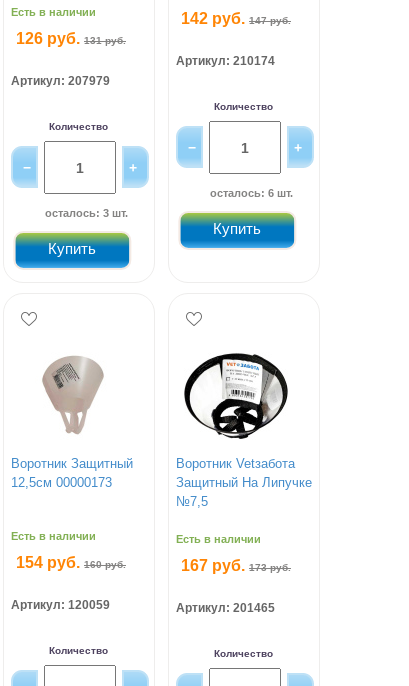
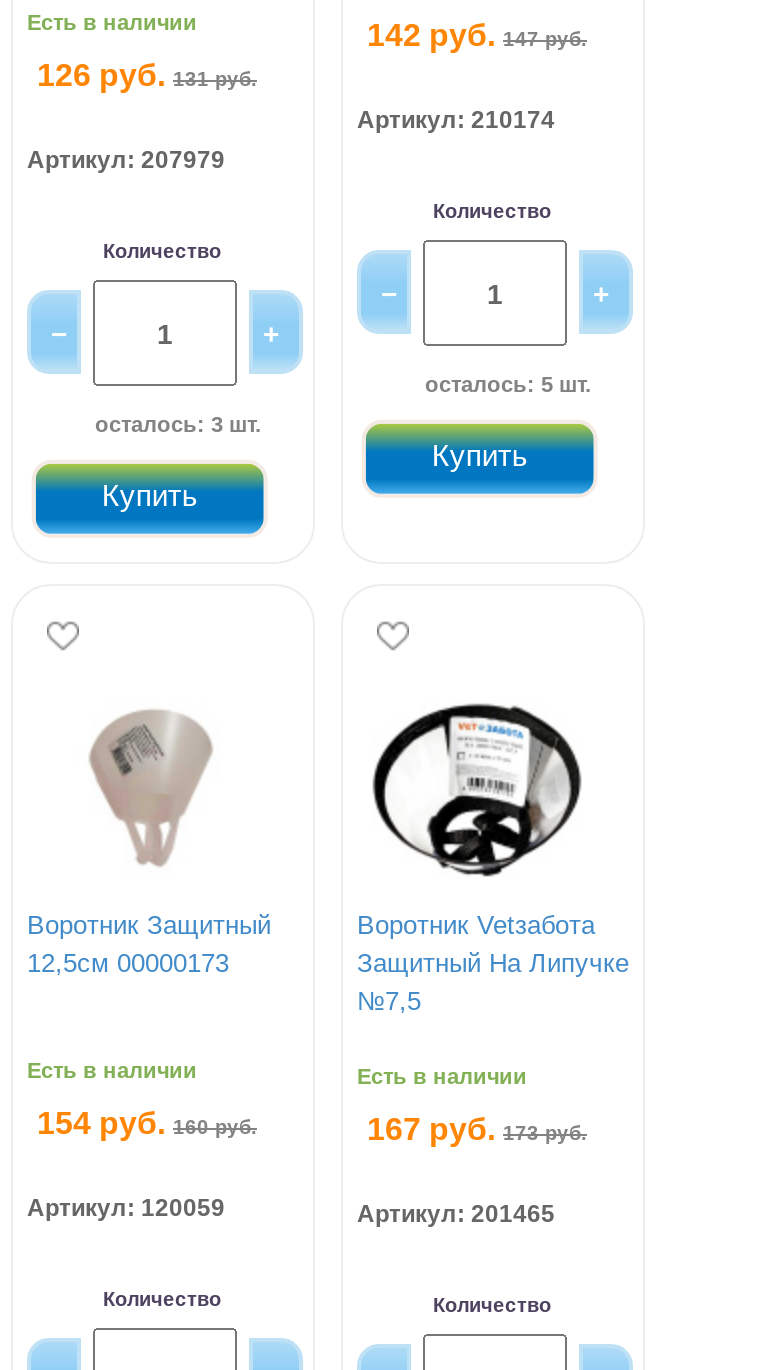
[210,187,293,199] осталось: 6 шт. -> [425,372,591,396] осталось: 5 шт.

